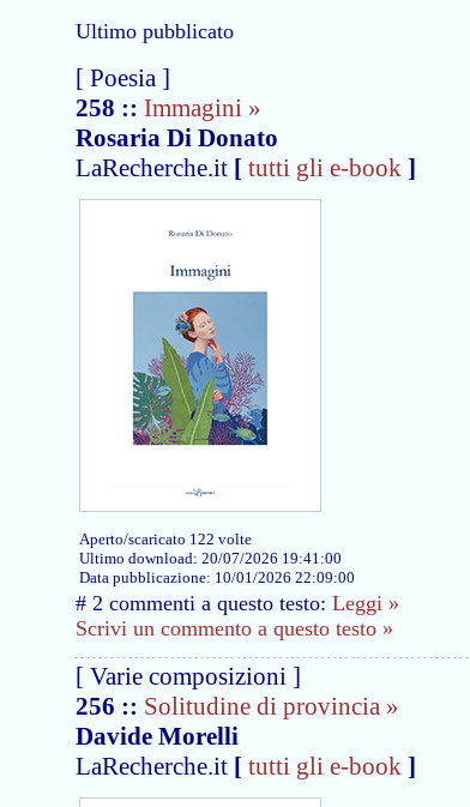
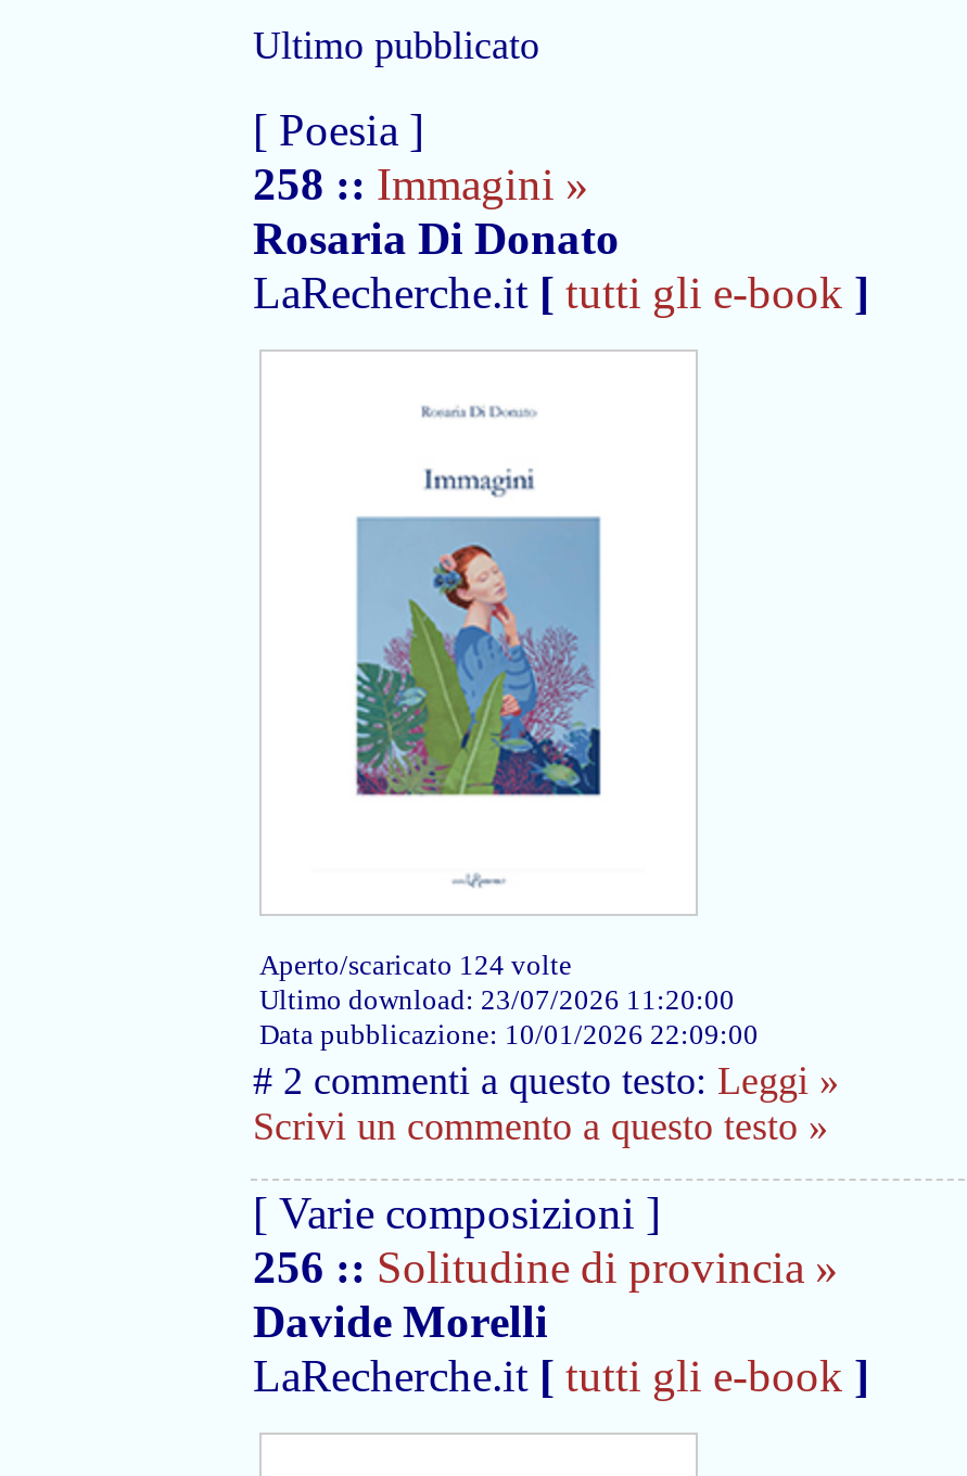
[79,530,252,548] Aperto/scaricato 122 volte -> [259,949,572,982] Aperto/scaricato 124 volte
[79,549,342,567] Ultimo download: 20/07/2026 19:41:00 -> [259,984,735,1016] Ultimo download: 23/07/2026 11:20:00

